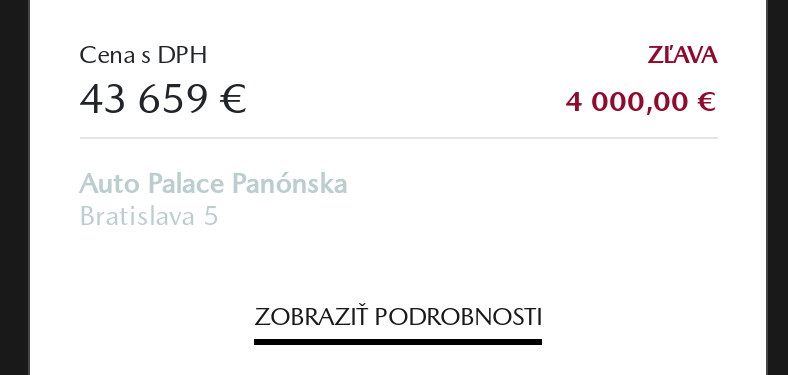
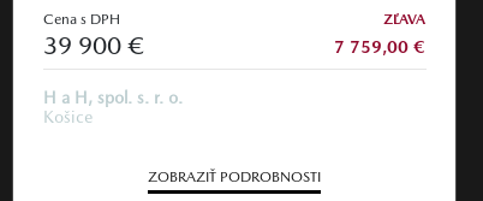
[79,72,249,122] 43 659 € -> [43,31,145,61] 39 900 €
[565,84,717,116] 4 000,00 € -> [335,38,426,57] 7 759,00 €
[79,167,347,231] Auto Palace Panónska | Bratislava 5 -> [43,88,182,126] H a H, spol. s. r. o. | Košice

